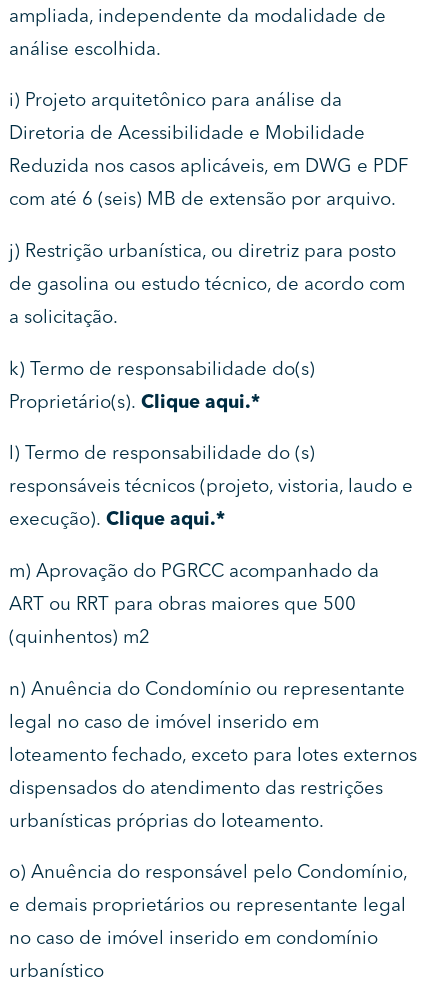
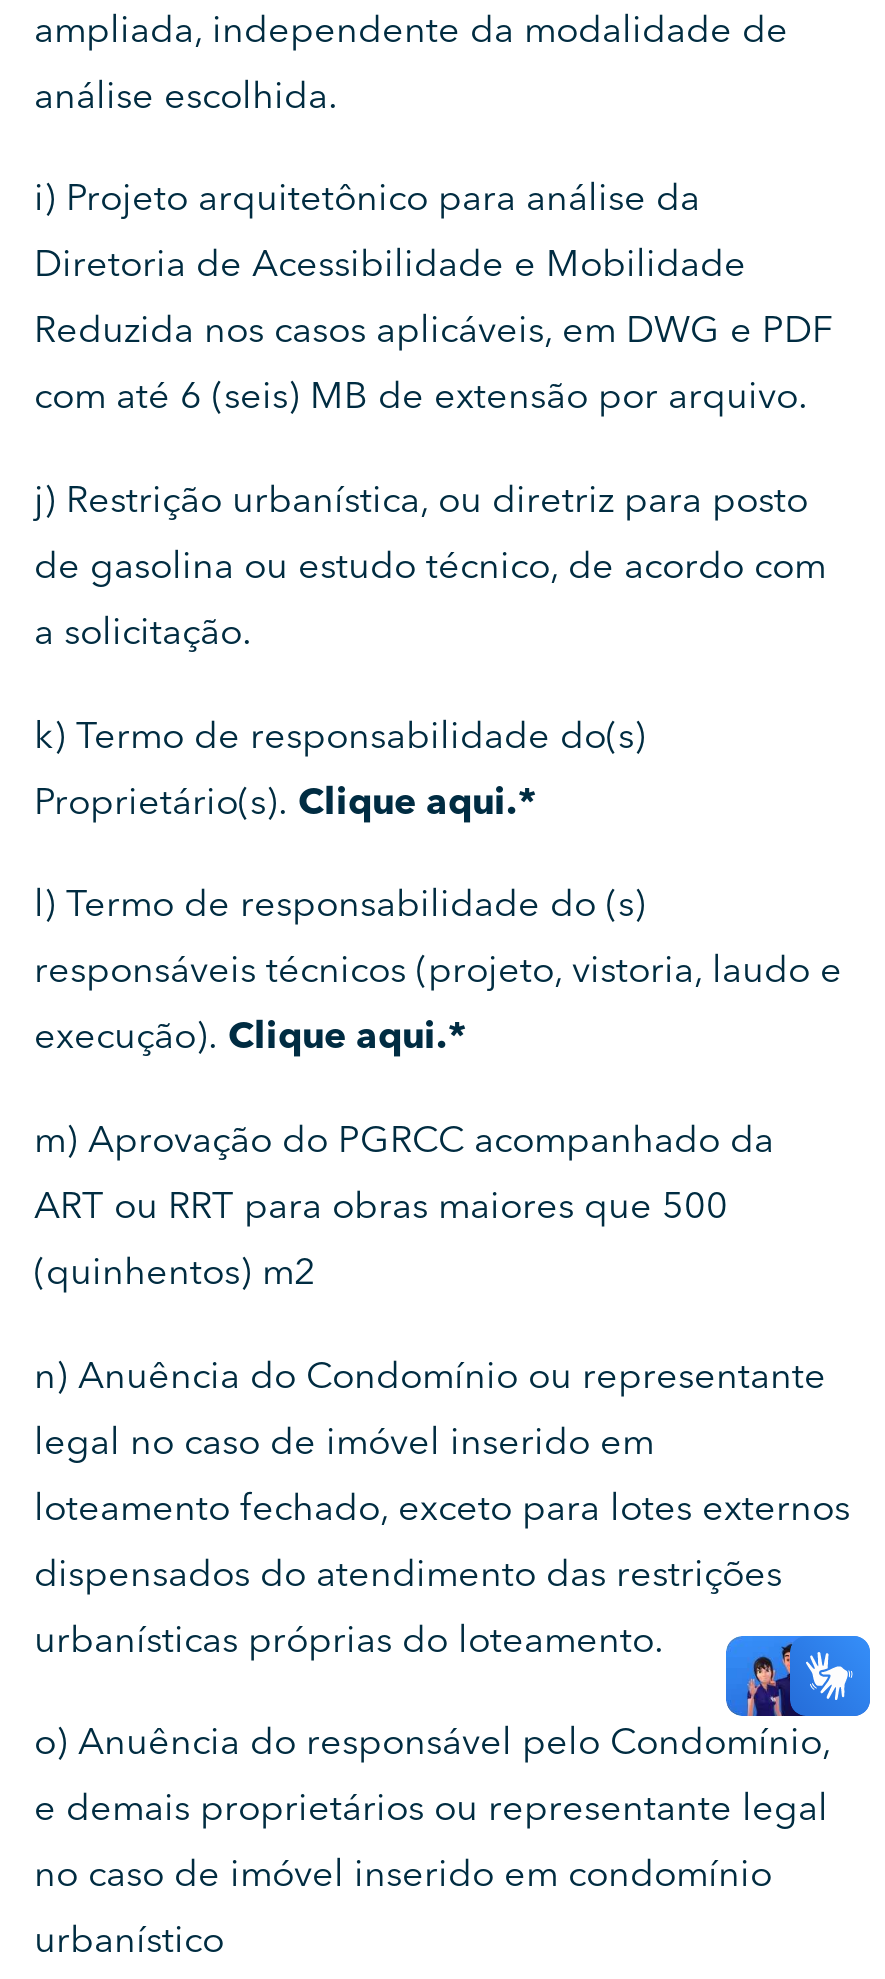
none -> [724,1634,872,1718] [image]

